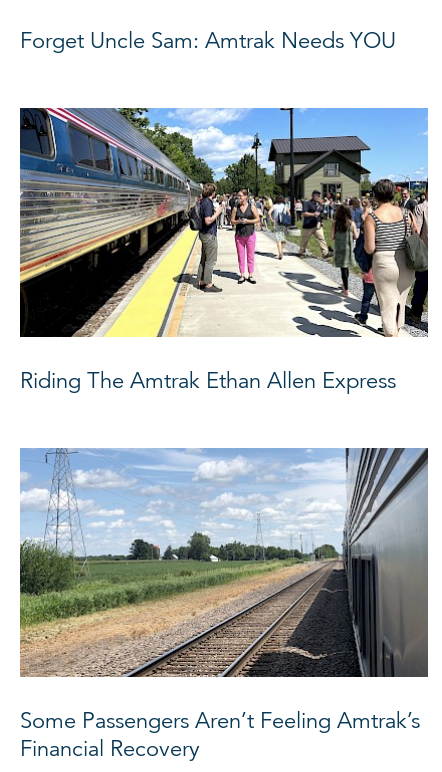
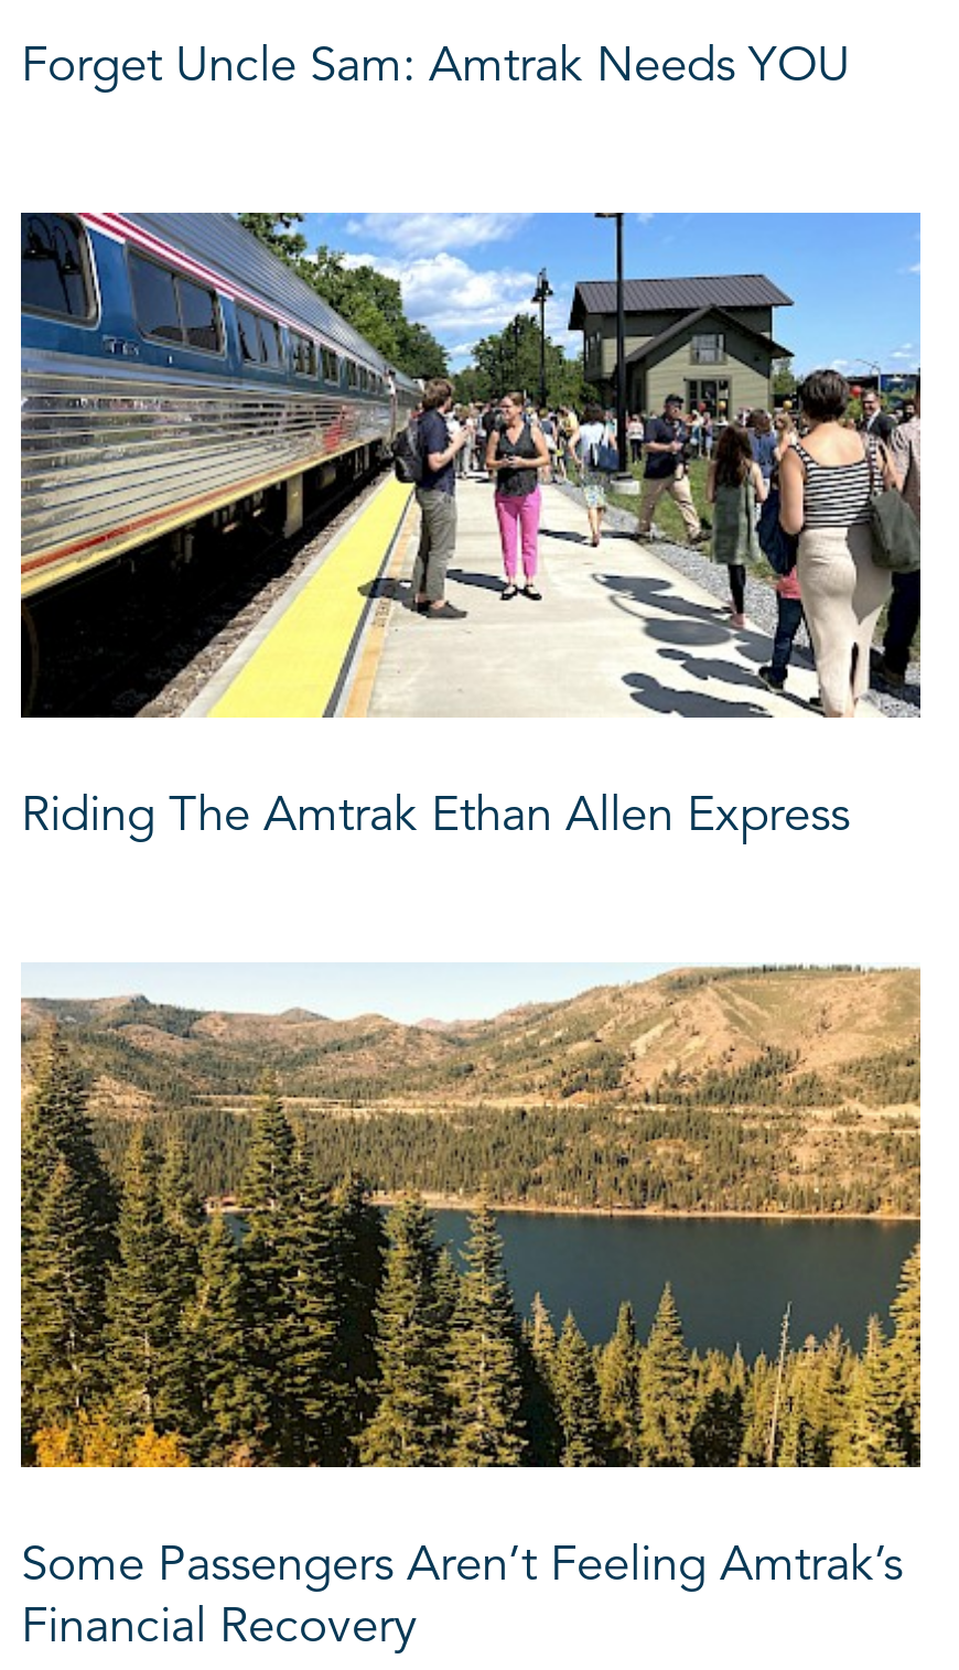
[19,447,429,678] [image] -> [19,962,923,1469] [image]

